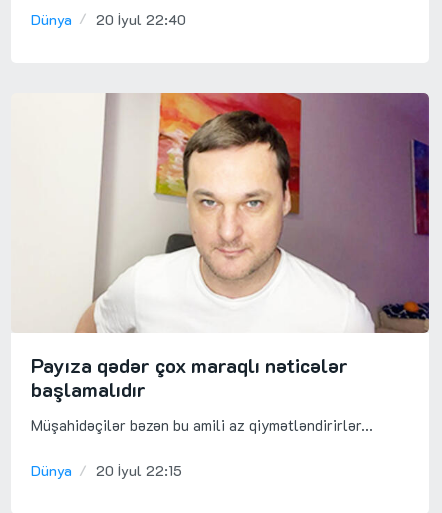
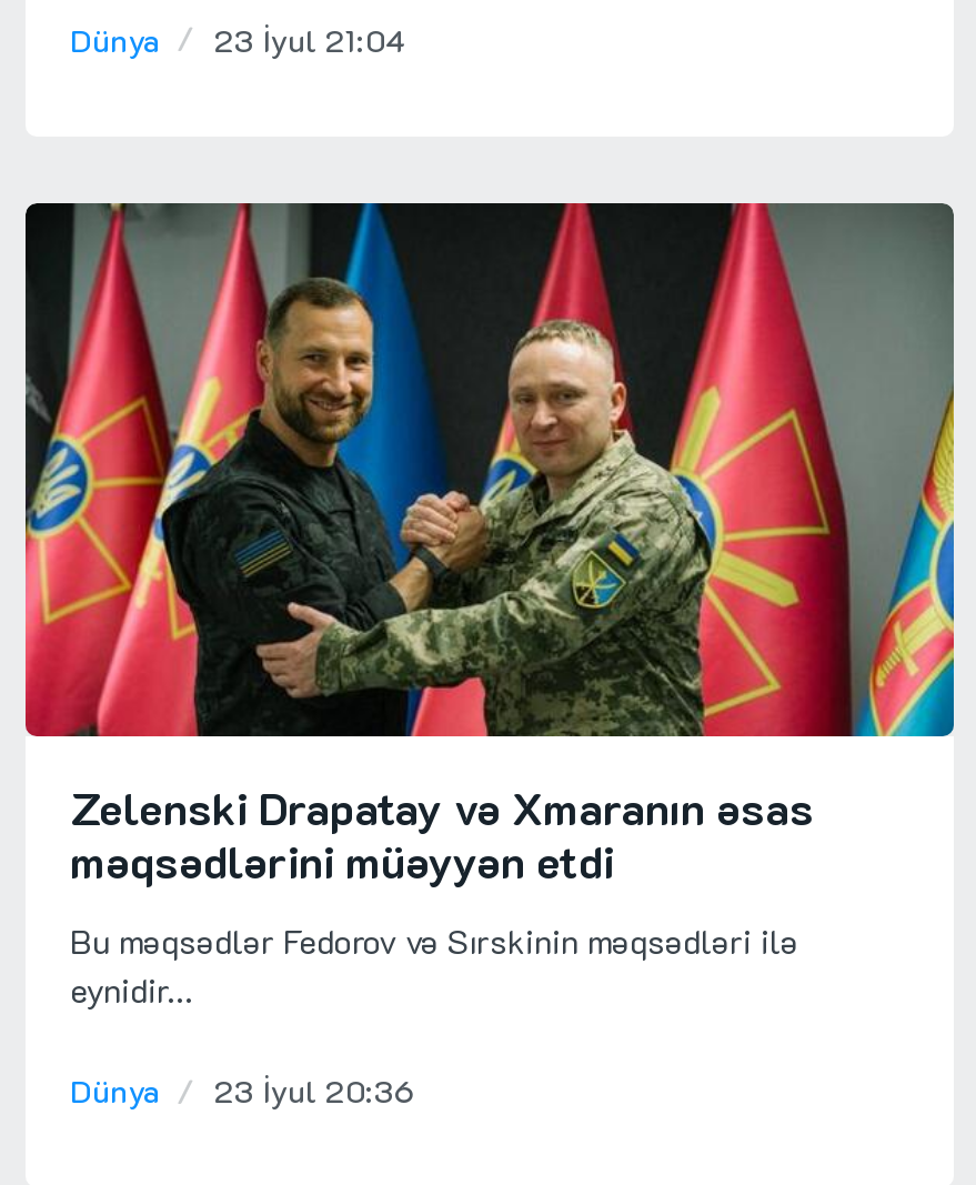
[31,10,186,29] Dünya 20 İyul 22:40 -> [70,18,405,60] Dünya 23 İyul 21:04
[11,92,430,402] [image] | Payıza qədər çox maraqlı nəticələr | başlamalıdır -> [23,201,956,890] [image] | Zelenski Drapatay və Xmaranın əsas | məqsədlərini müəyyən etdi
[31,415,373,435] Müşahidəçilər bəzən bu amili az qiymətləndirirlər... -> [70,918,798,1012] Bu məqsədlər Fedorov və Sırskinin məqsədləri ilə | eynidir...
[31,461,182,480] Dünya 20 İyul 22:15 -> [70,1069,414,1112] Dünya 23 İyul 20:36

